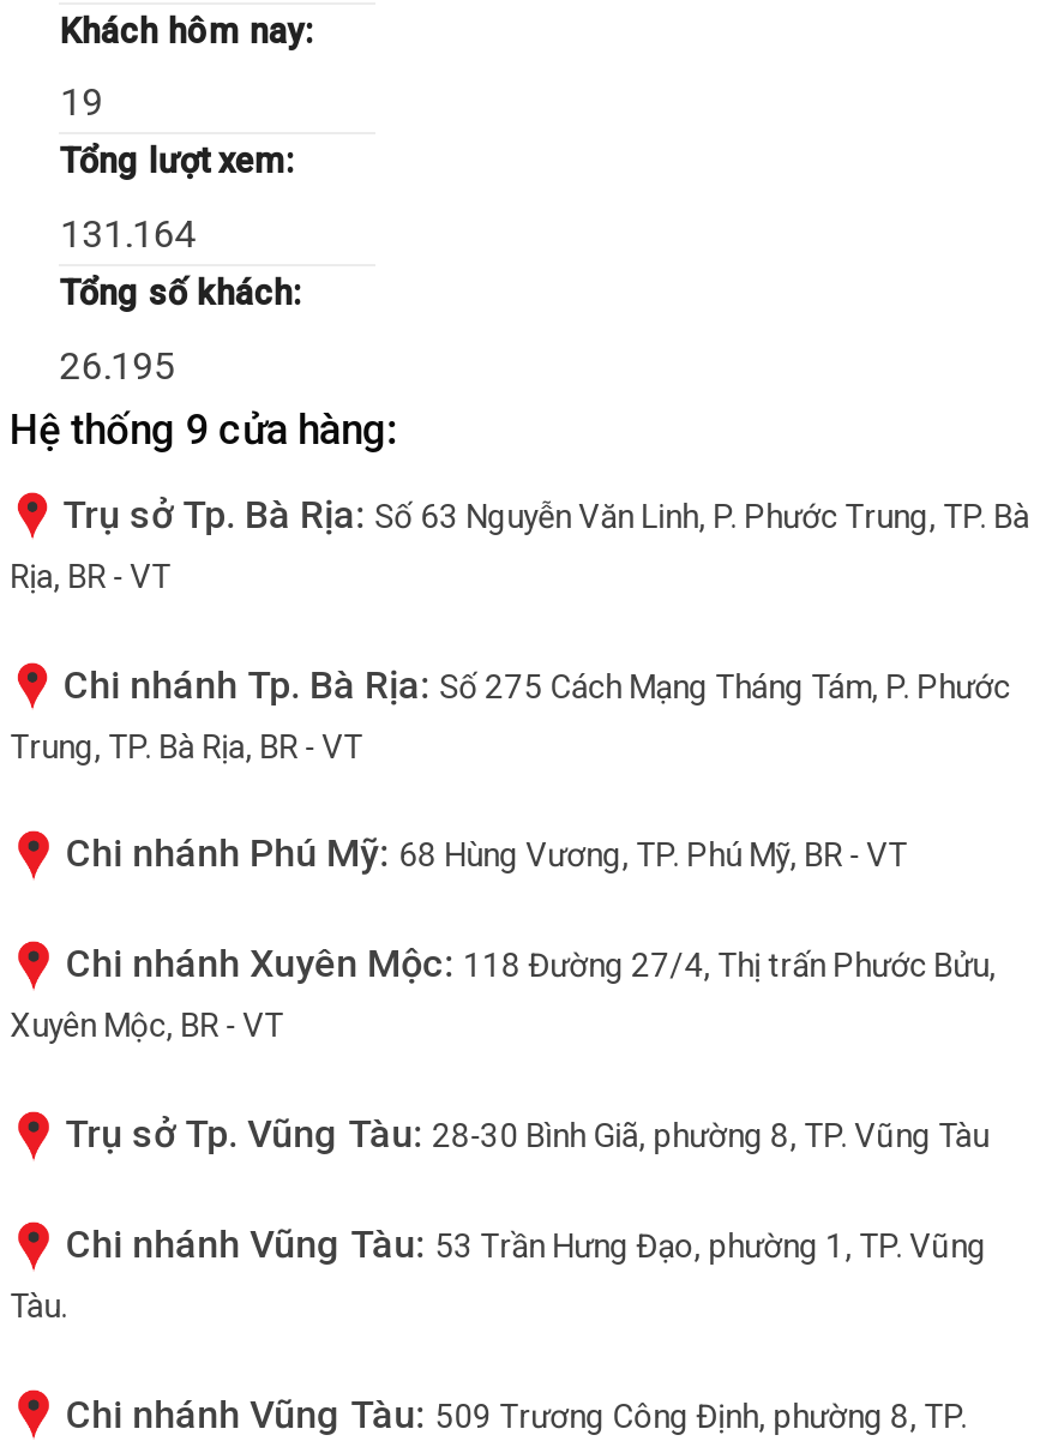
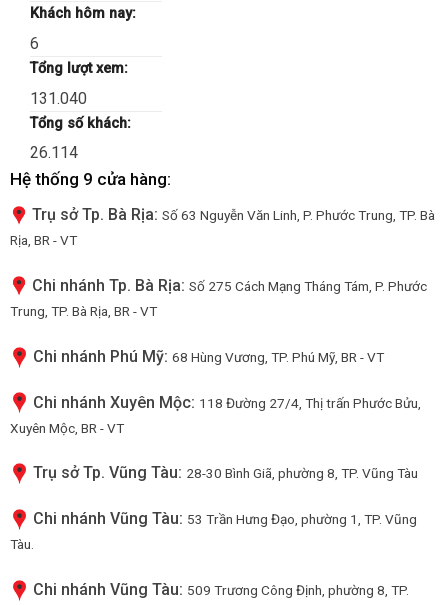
[60,80,103,126] 19 -> [30,34,39,53] 6
[60,211,196,257] 131.164 -> [30,88,87,107] 131.040
[60,342,175,388] 26.195 -> [30,143,78,162] 26.114

